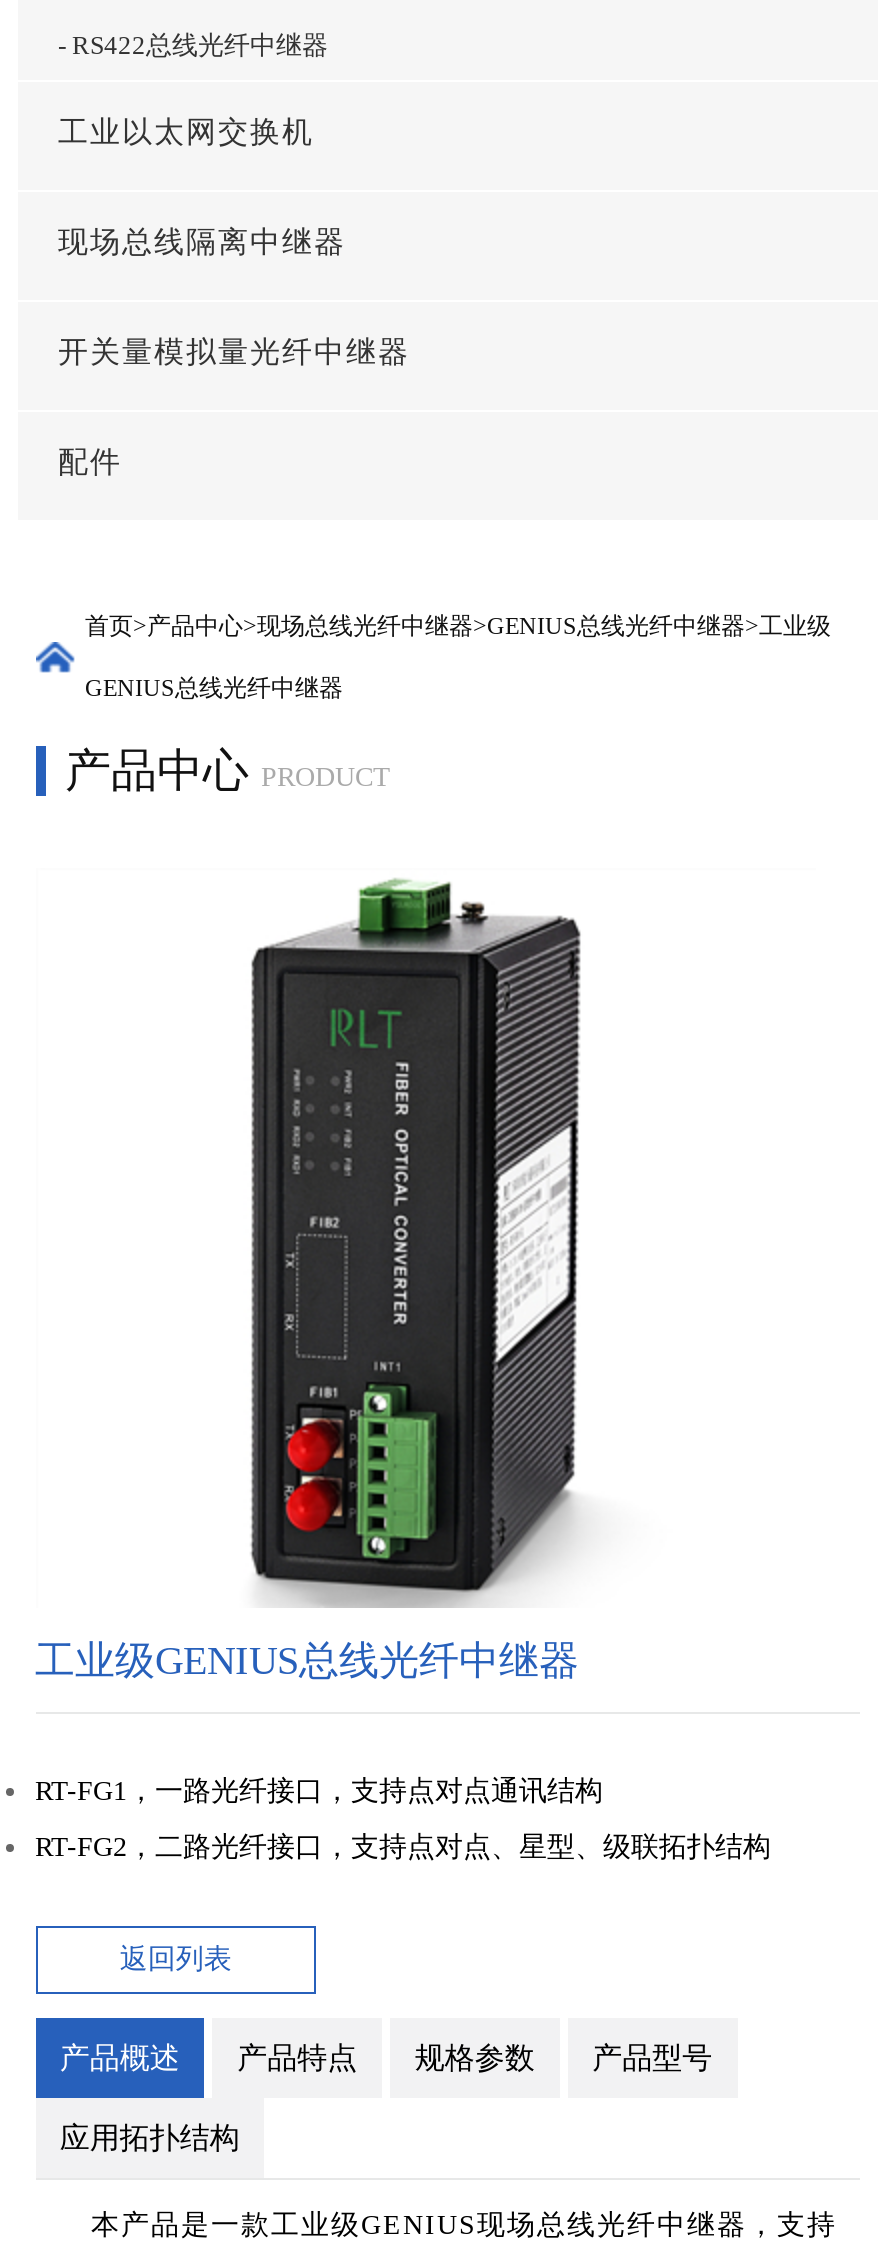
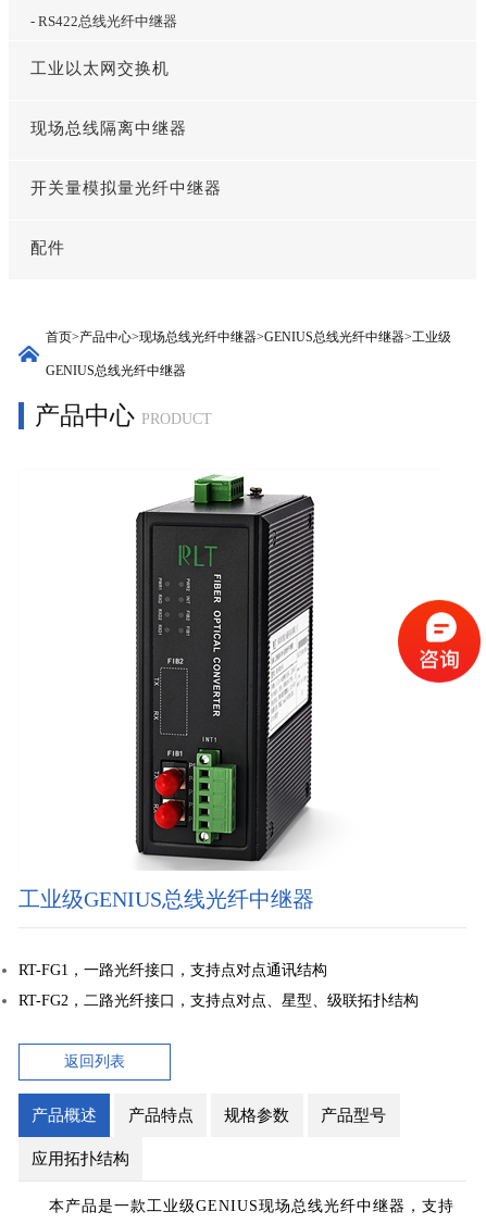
none -> [397,599,482,684] [image]

